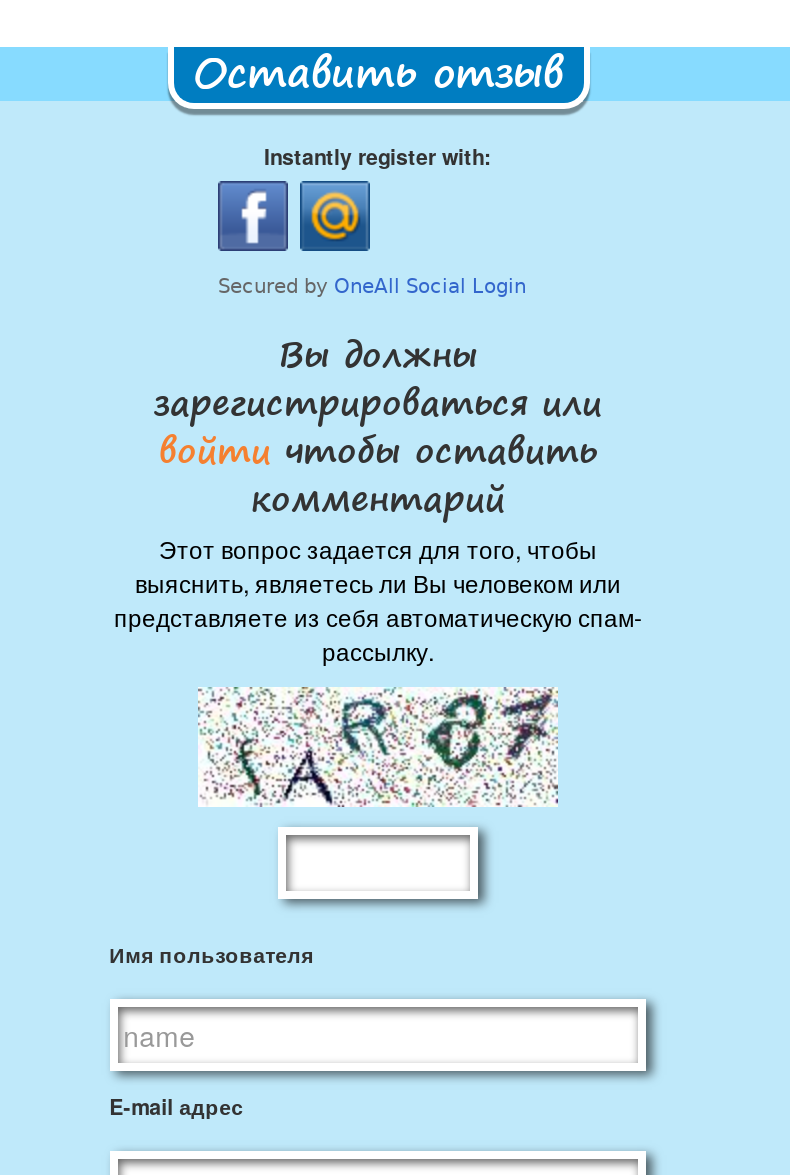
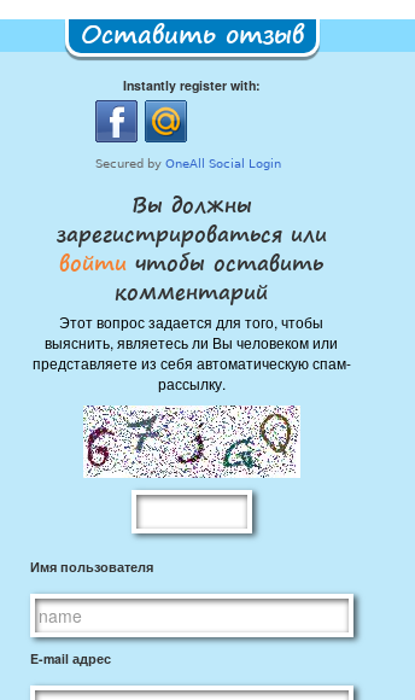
[198,685,560,807] [image] -> [83,404,300,479] [image]

